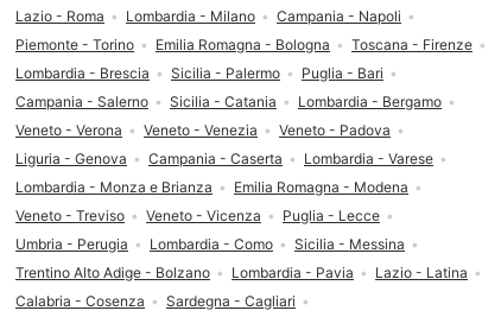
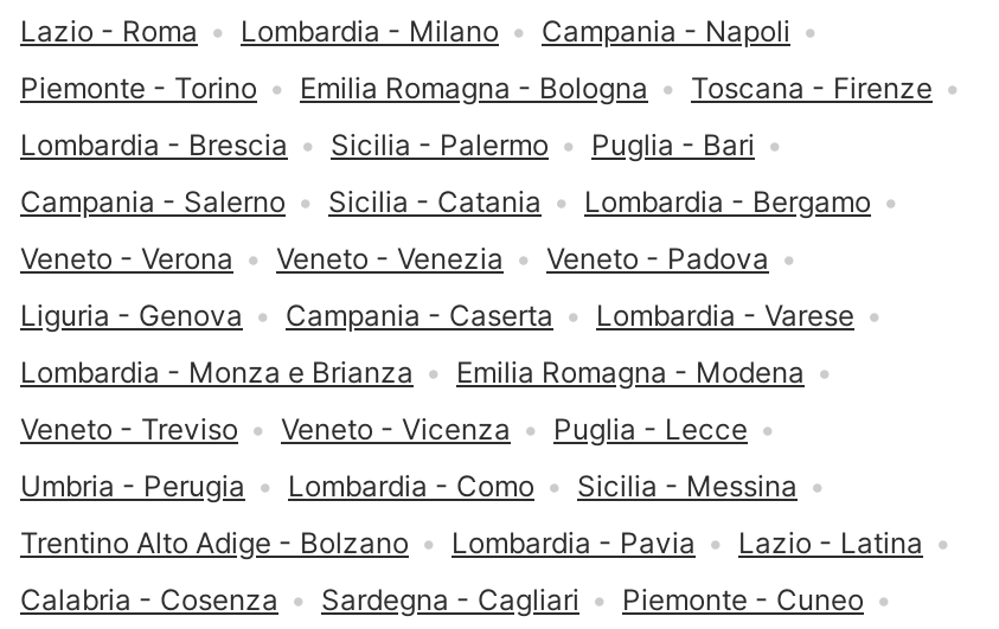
none -> [622,582,864,618] Piemonte - Cuneo

